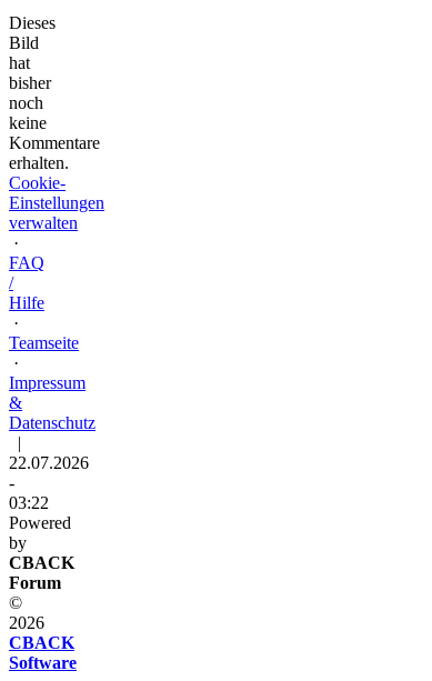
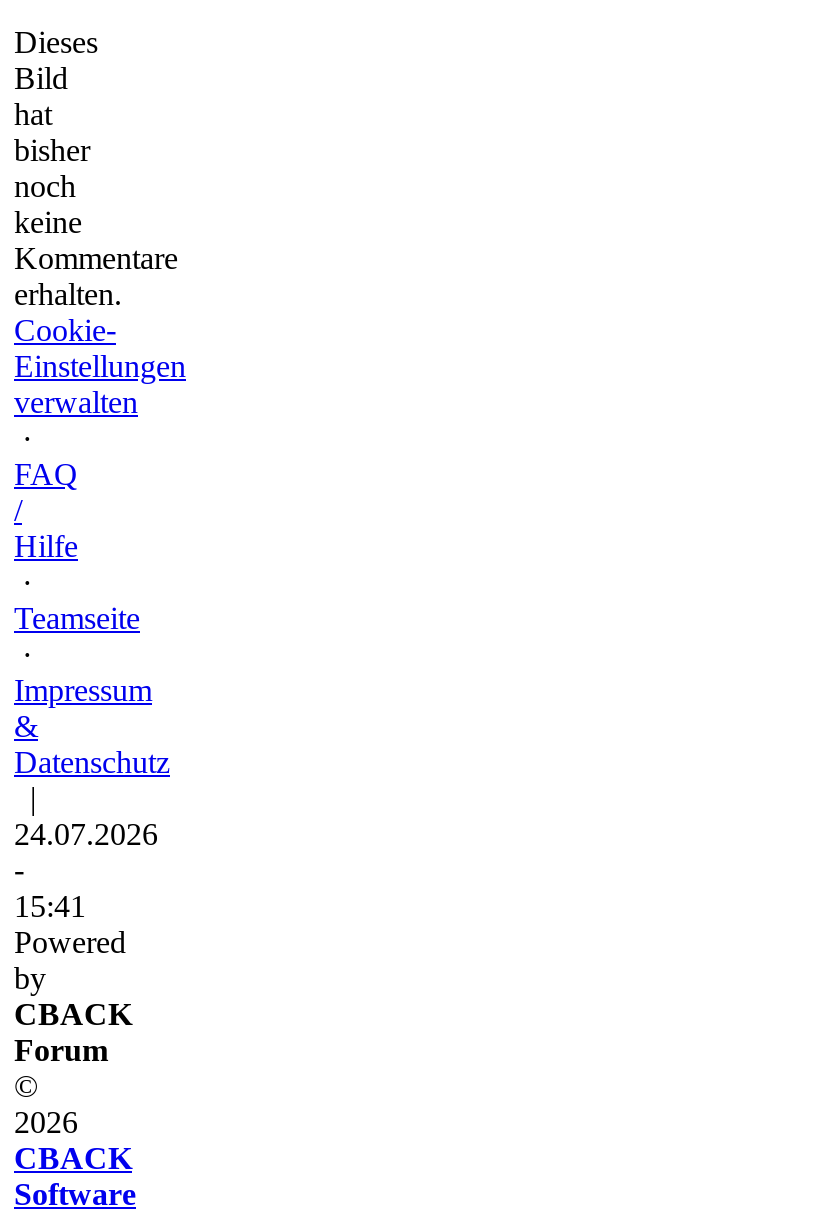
[9,453,89,472] 22.07.2026 -> [14,816,158,850] 24.07.2026
[9,493,49,512] 03:22 -> [14,888,86,922] 15:41

